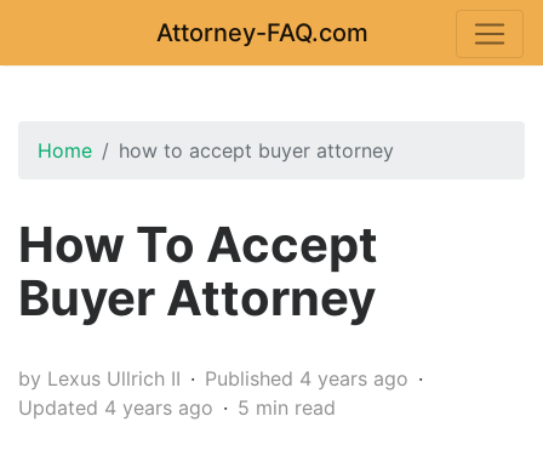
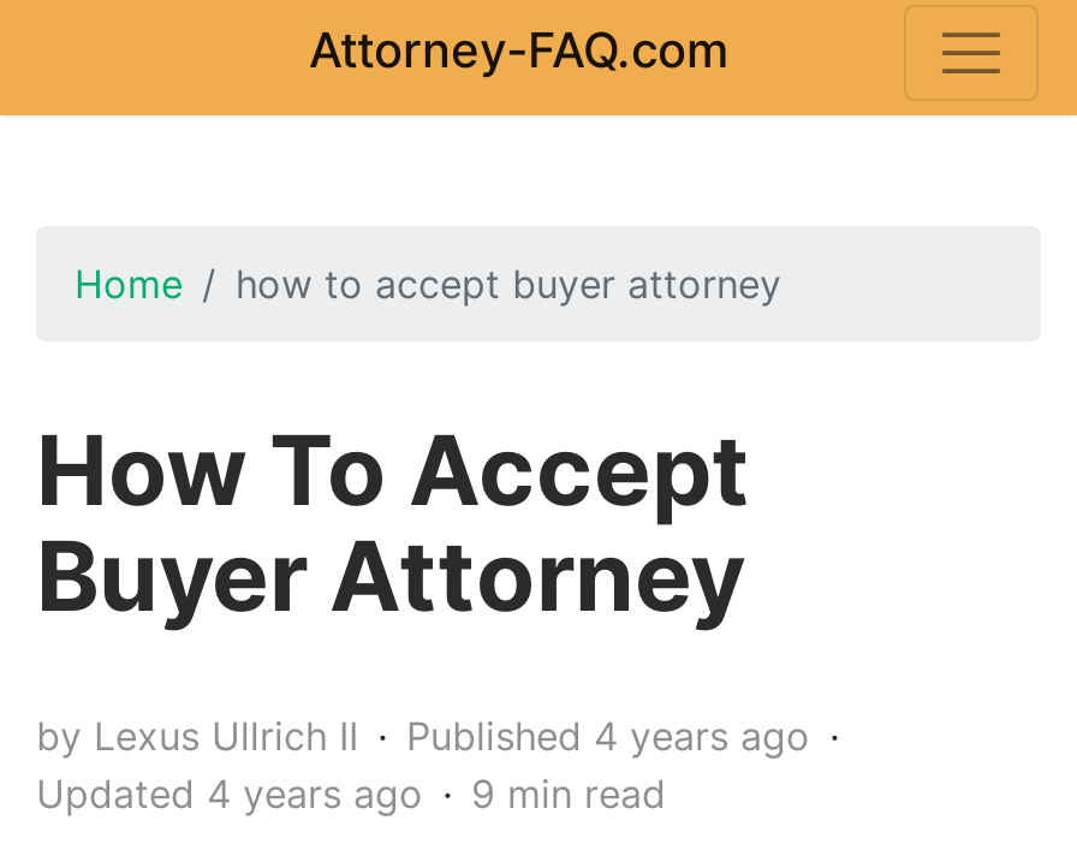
[18,395,336,420] Updated 4 years ago 5 min read -> [36,769,666,818] Updated 4 years ago 9 min read

